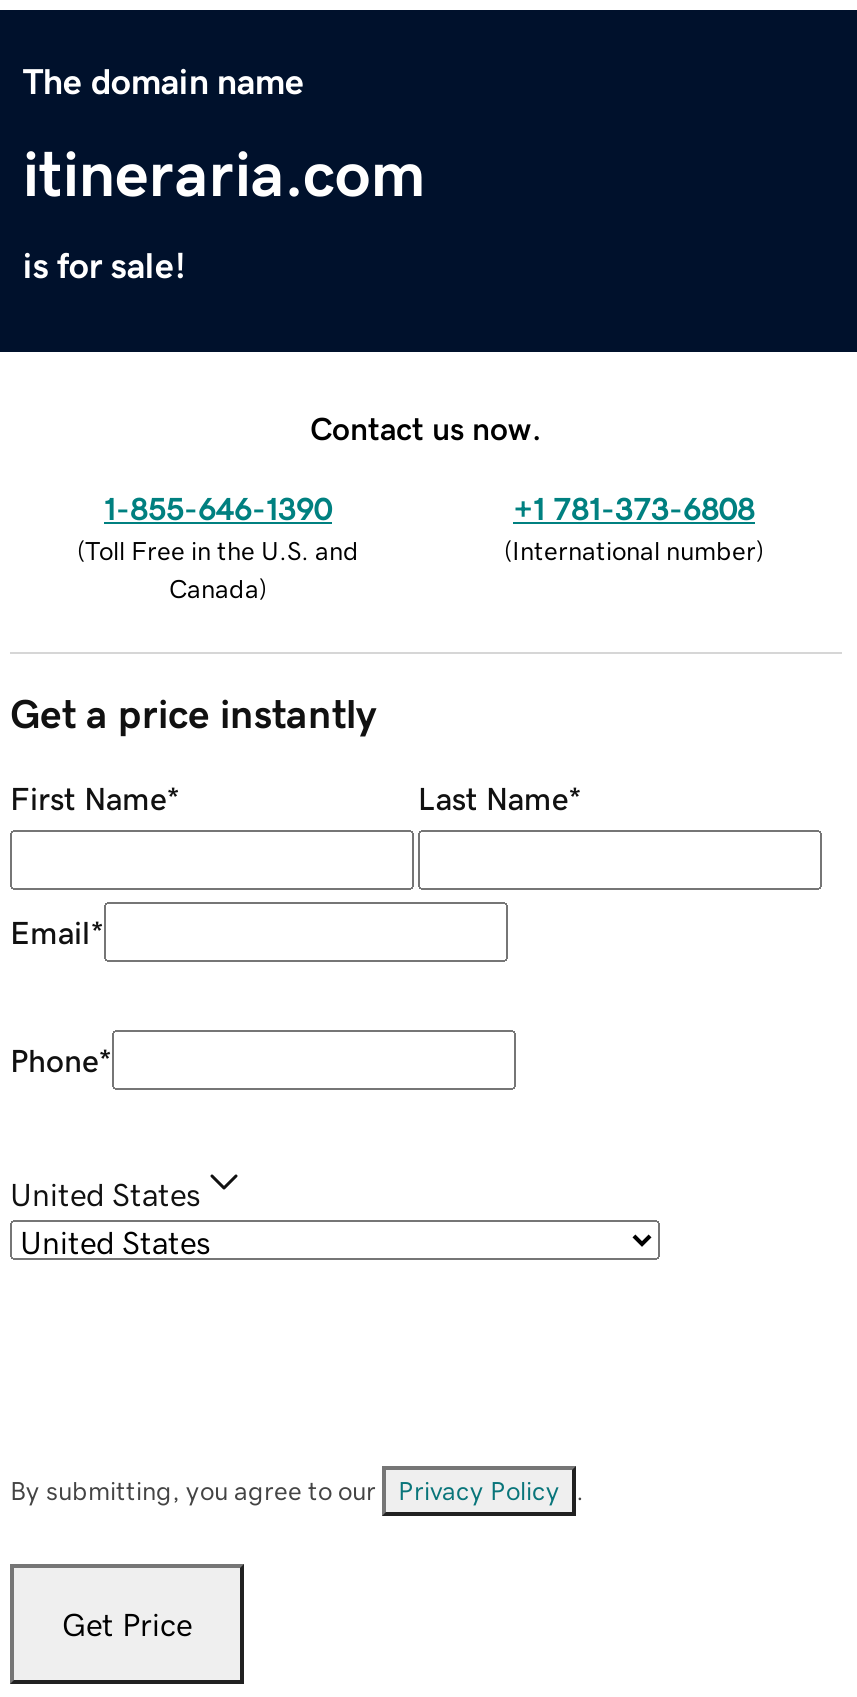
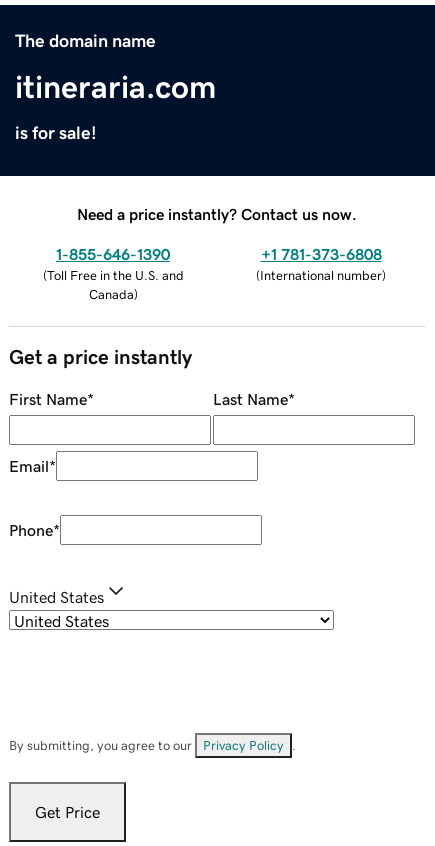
[310,411,542,443] Contact us now. -> [77,206,357,222] Need a price instantly? Contact us now.

